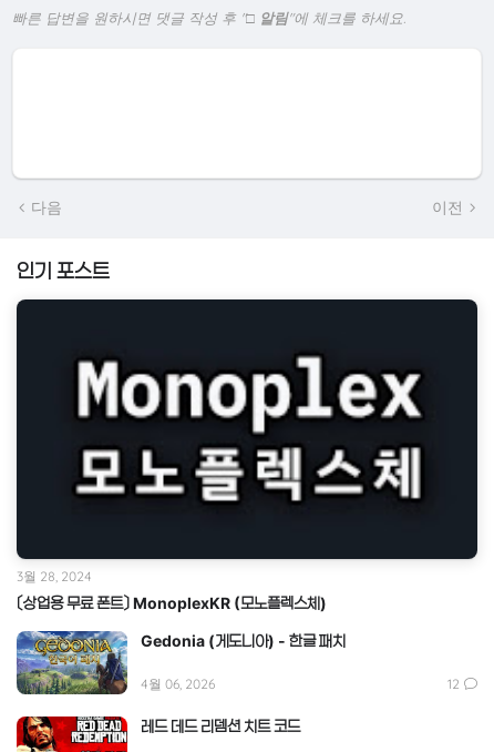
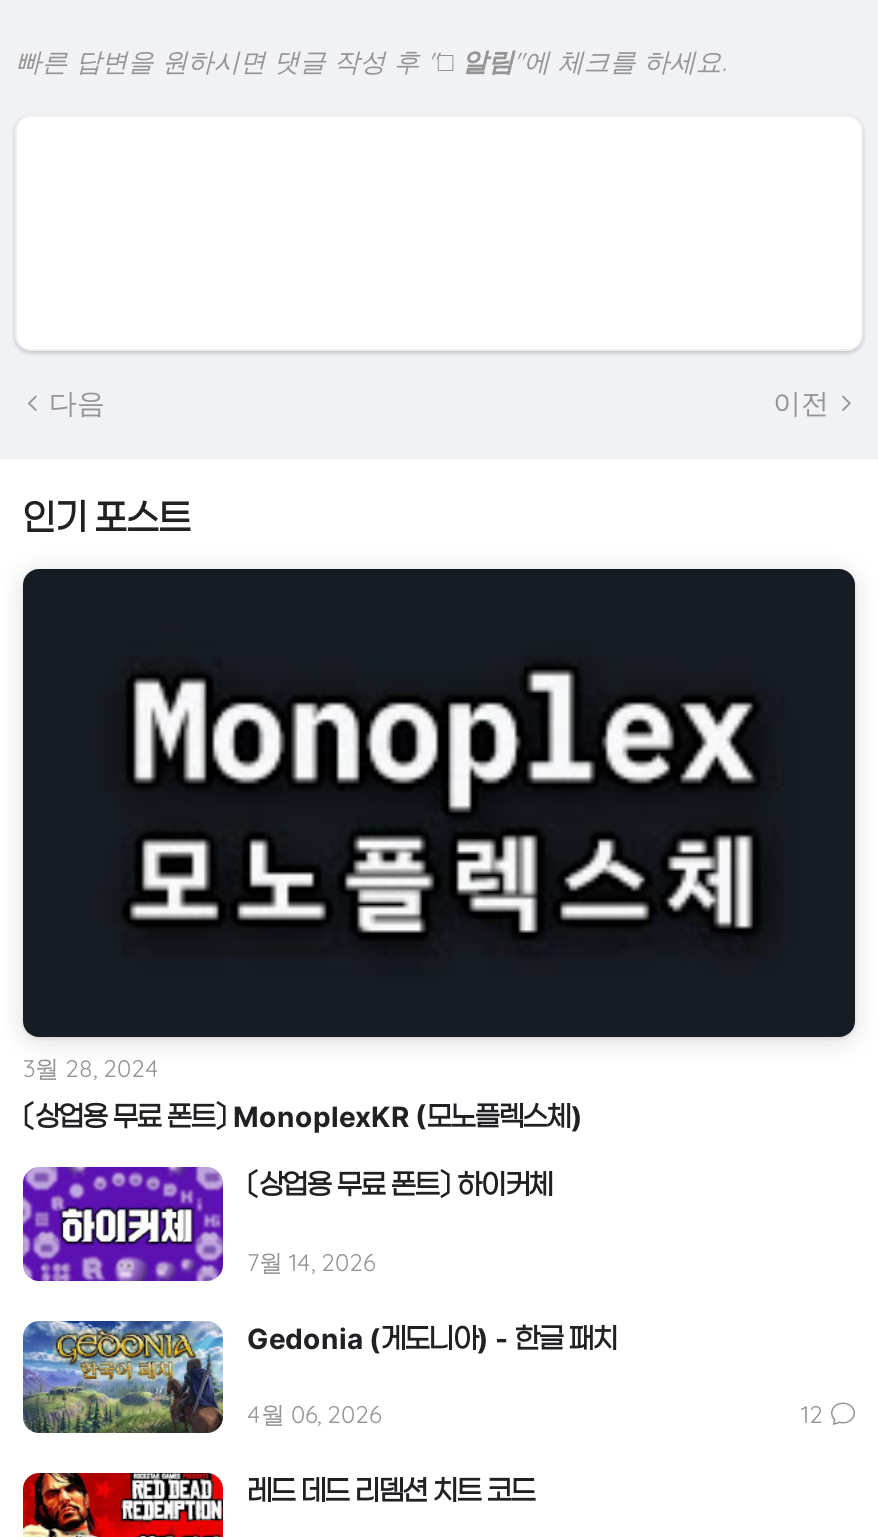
none -> [23,1165,553,1283] [image] | 〔상업용 무료 폰트〕 하이커체 | 7월 14, 2026

